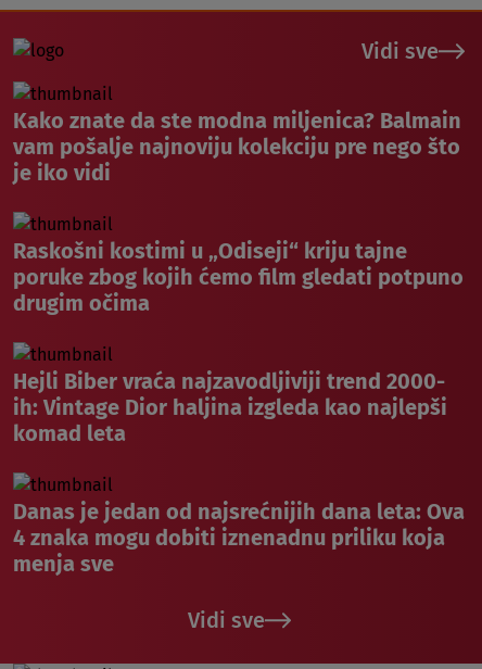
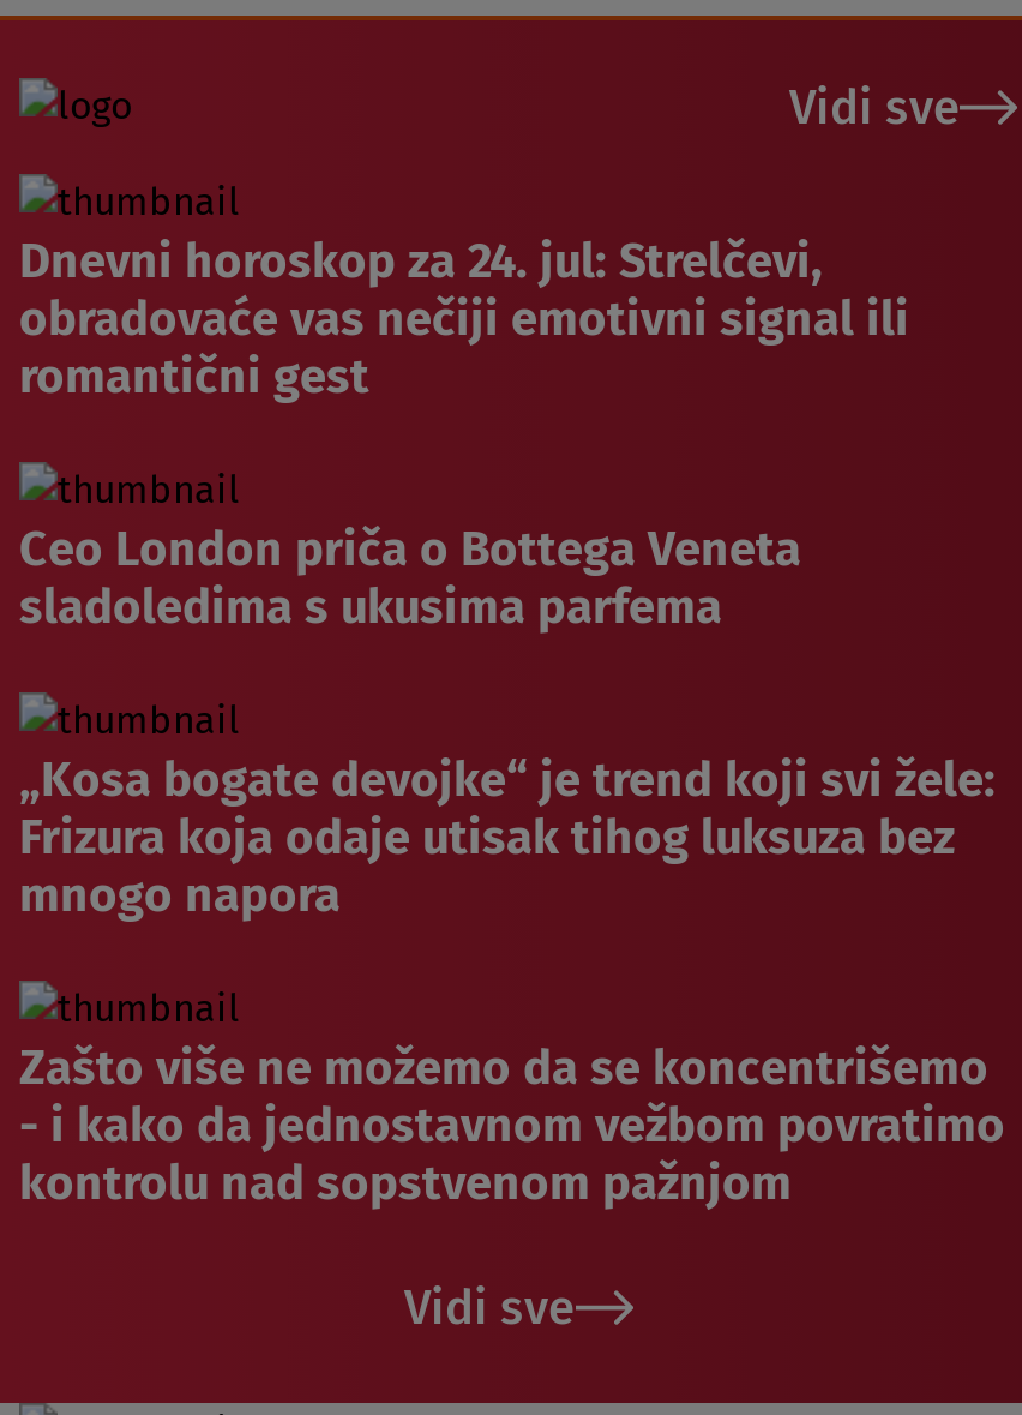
[13,108,461,186] Kako znate da ste modna miljenica? Balmain | vam pošalje najnoviju kolekciju pre nego što | je iko vidi -> [19,232,909,404] Dnevni horoskop za 24. jul: Strelčevi, | obradovaće vas nečiji emotivni signal ili | romantični gest
[13,238,464,316] Raskošni kostimi u „Odiseji“ kriju tajne | poruke zbog kojih ćemo film gledati potpuno | drugim očima -> [19,520,801,635] Ceo London priča o Bottega Veneta | sladoledima s ukusima parfema
[13,368,447,446] Hejli Biber vraća najzavodljiviji trend 2000- | ih: Vintage Dior haljina izgleda kao najlepši | komad leta -> [19,750,996,923] „Kosa bogate devojke“ je trend koji svi žele: | Frizura koja odaje utisak tihog luksuza bez | mnogo napora
[13,498,465,577] Danas je jedan od najsrećnijih dana leta: Ova | 4 znaka mogu dobiti iznenadnu priliku koja | menja sve -> [19,1038,1005,1211] Zašto više ne možemo da se koncentrišemo | - i kako da jednostavnom vežbom povratimo | kontrolu nad sopstvenom pažnjom

